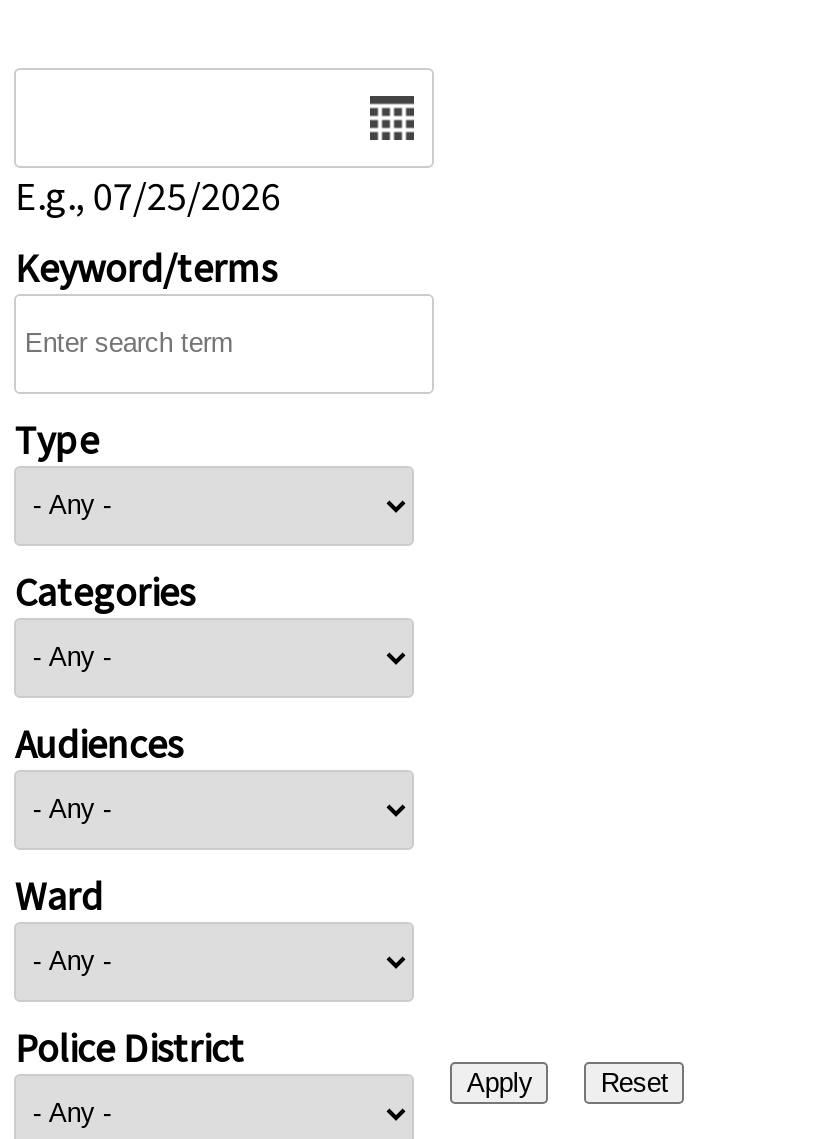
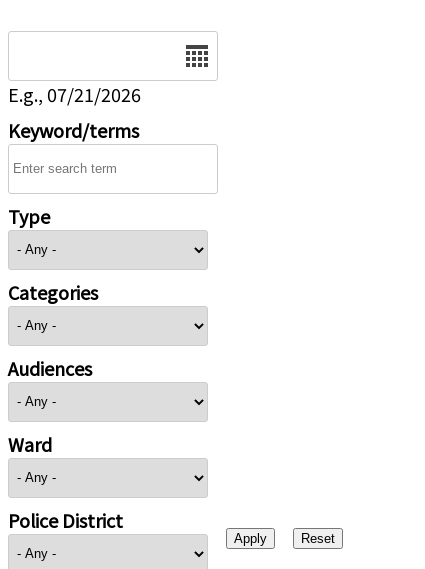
[15,167,281,219] E.g., 07/25/2026 -> [8,80,141,106] E.g., 07/21/2026

